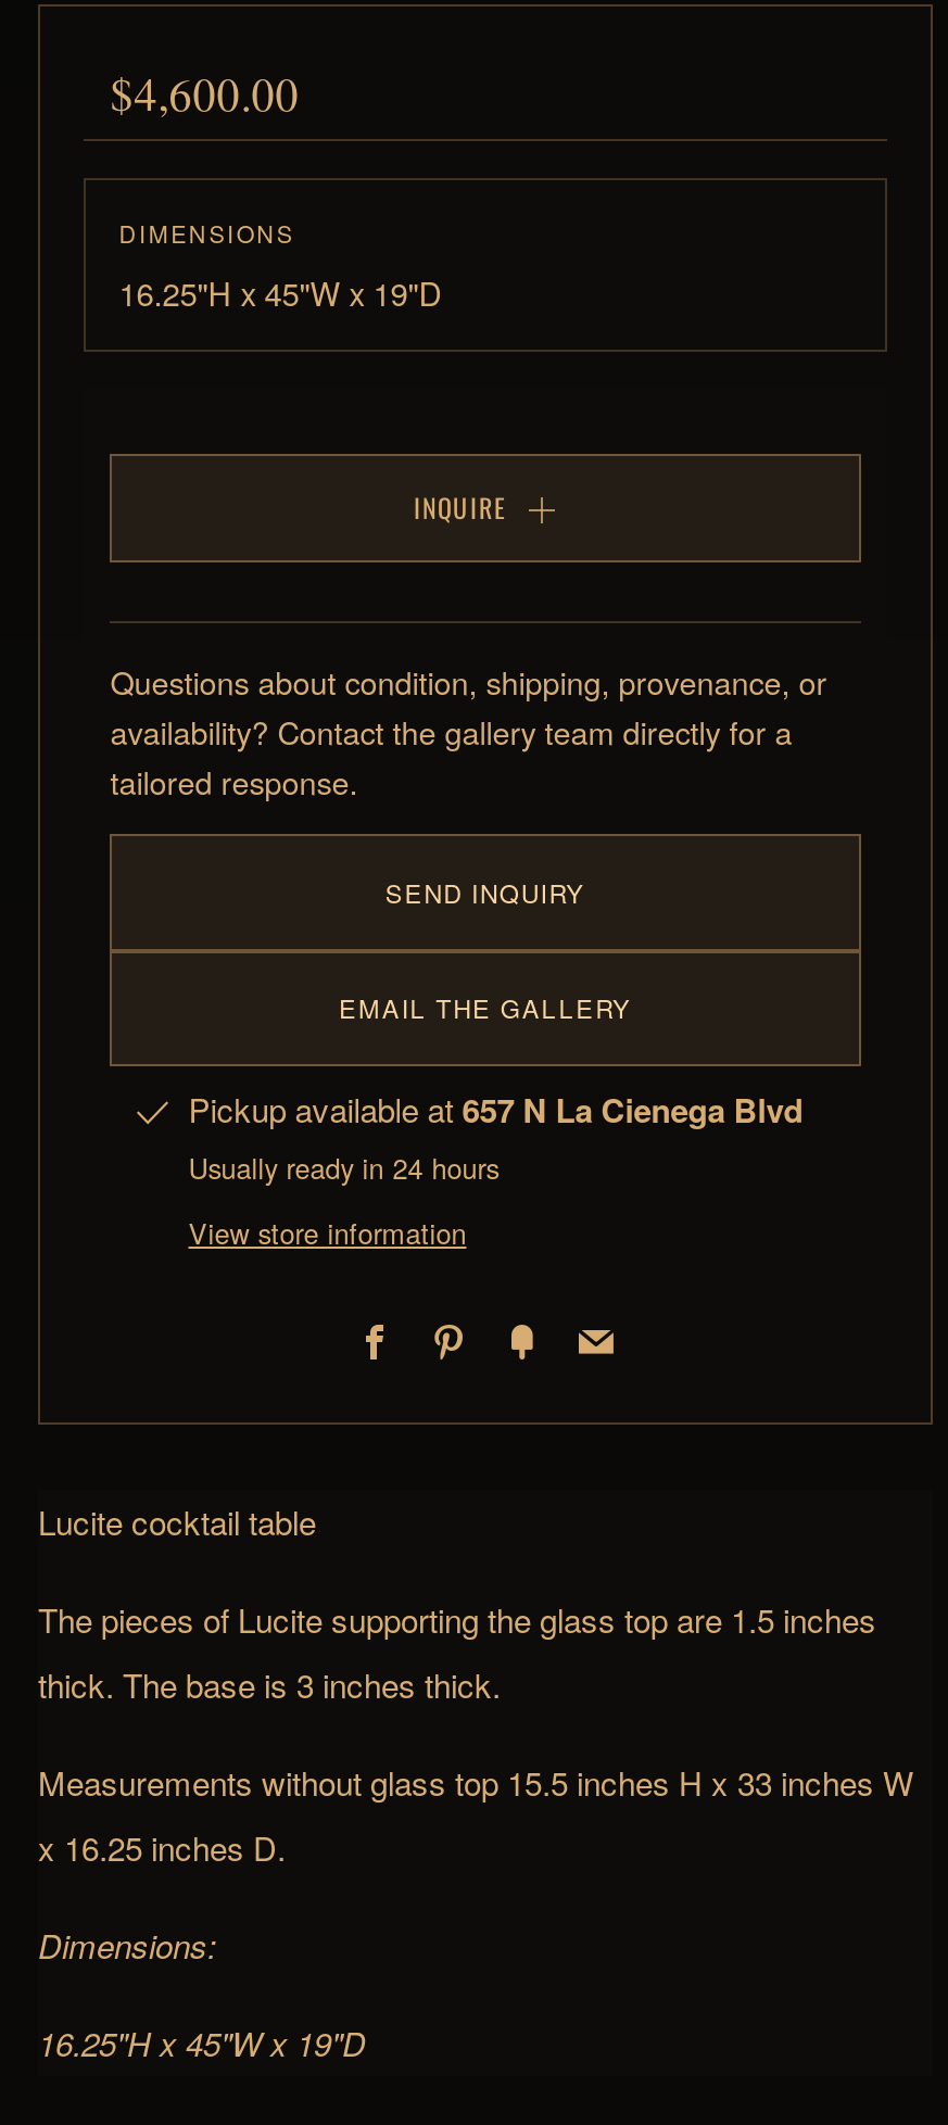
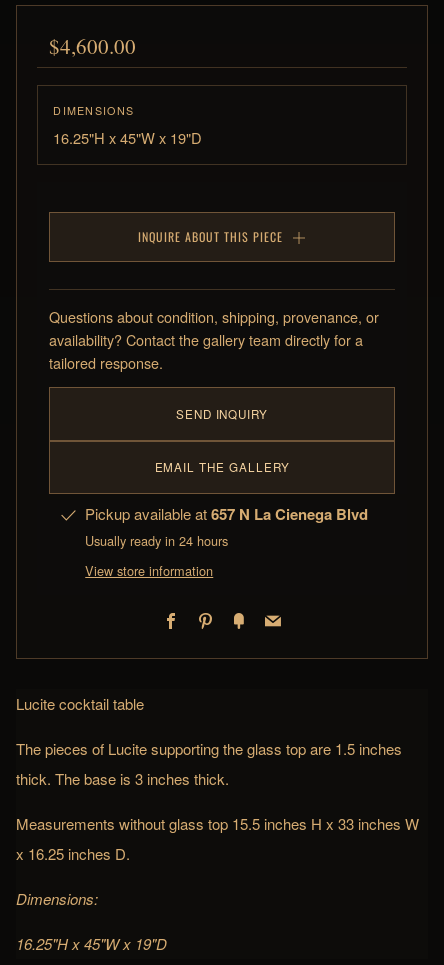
[414,488,507,525] INQUIRE -> [138,228,283,245] INQUIRE ABOUT THIS PIECE

